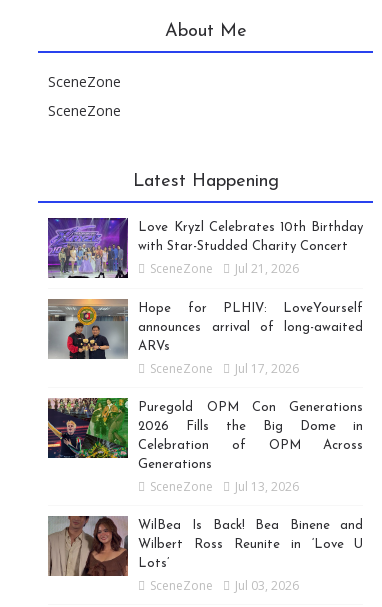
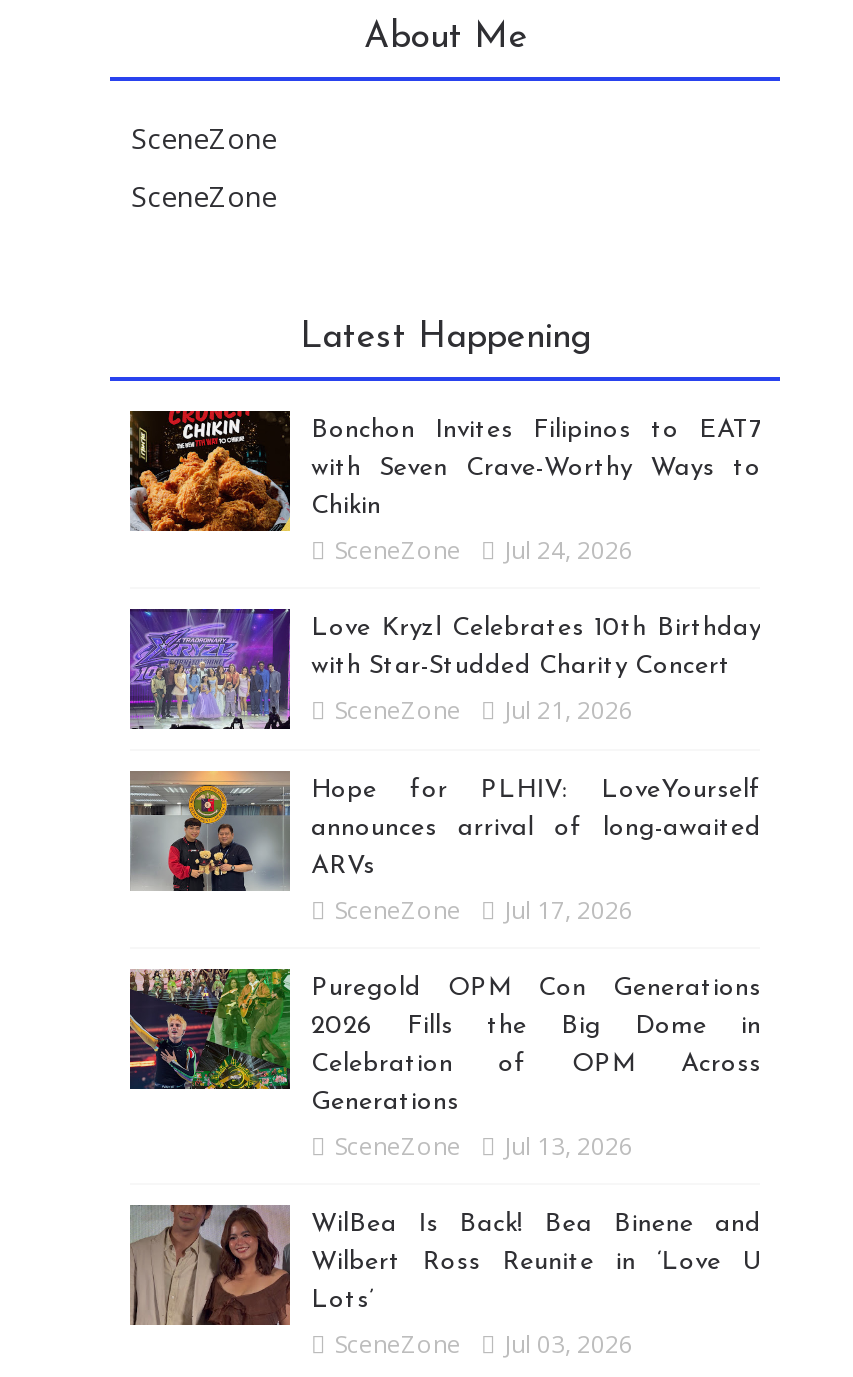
none -> [128,409,761,567] [image] | Bonchon Invites Filipinos to EAT7 | with Seven Crave-Worthy Ways to | Chikin | SceneZone | Jul 24, 2026

